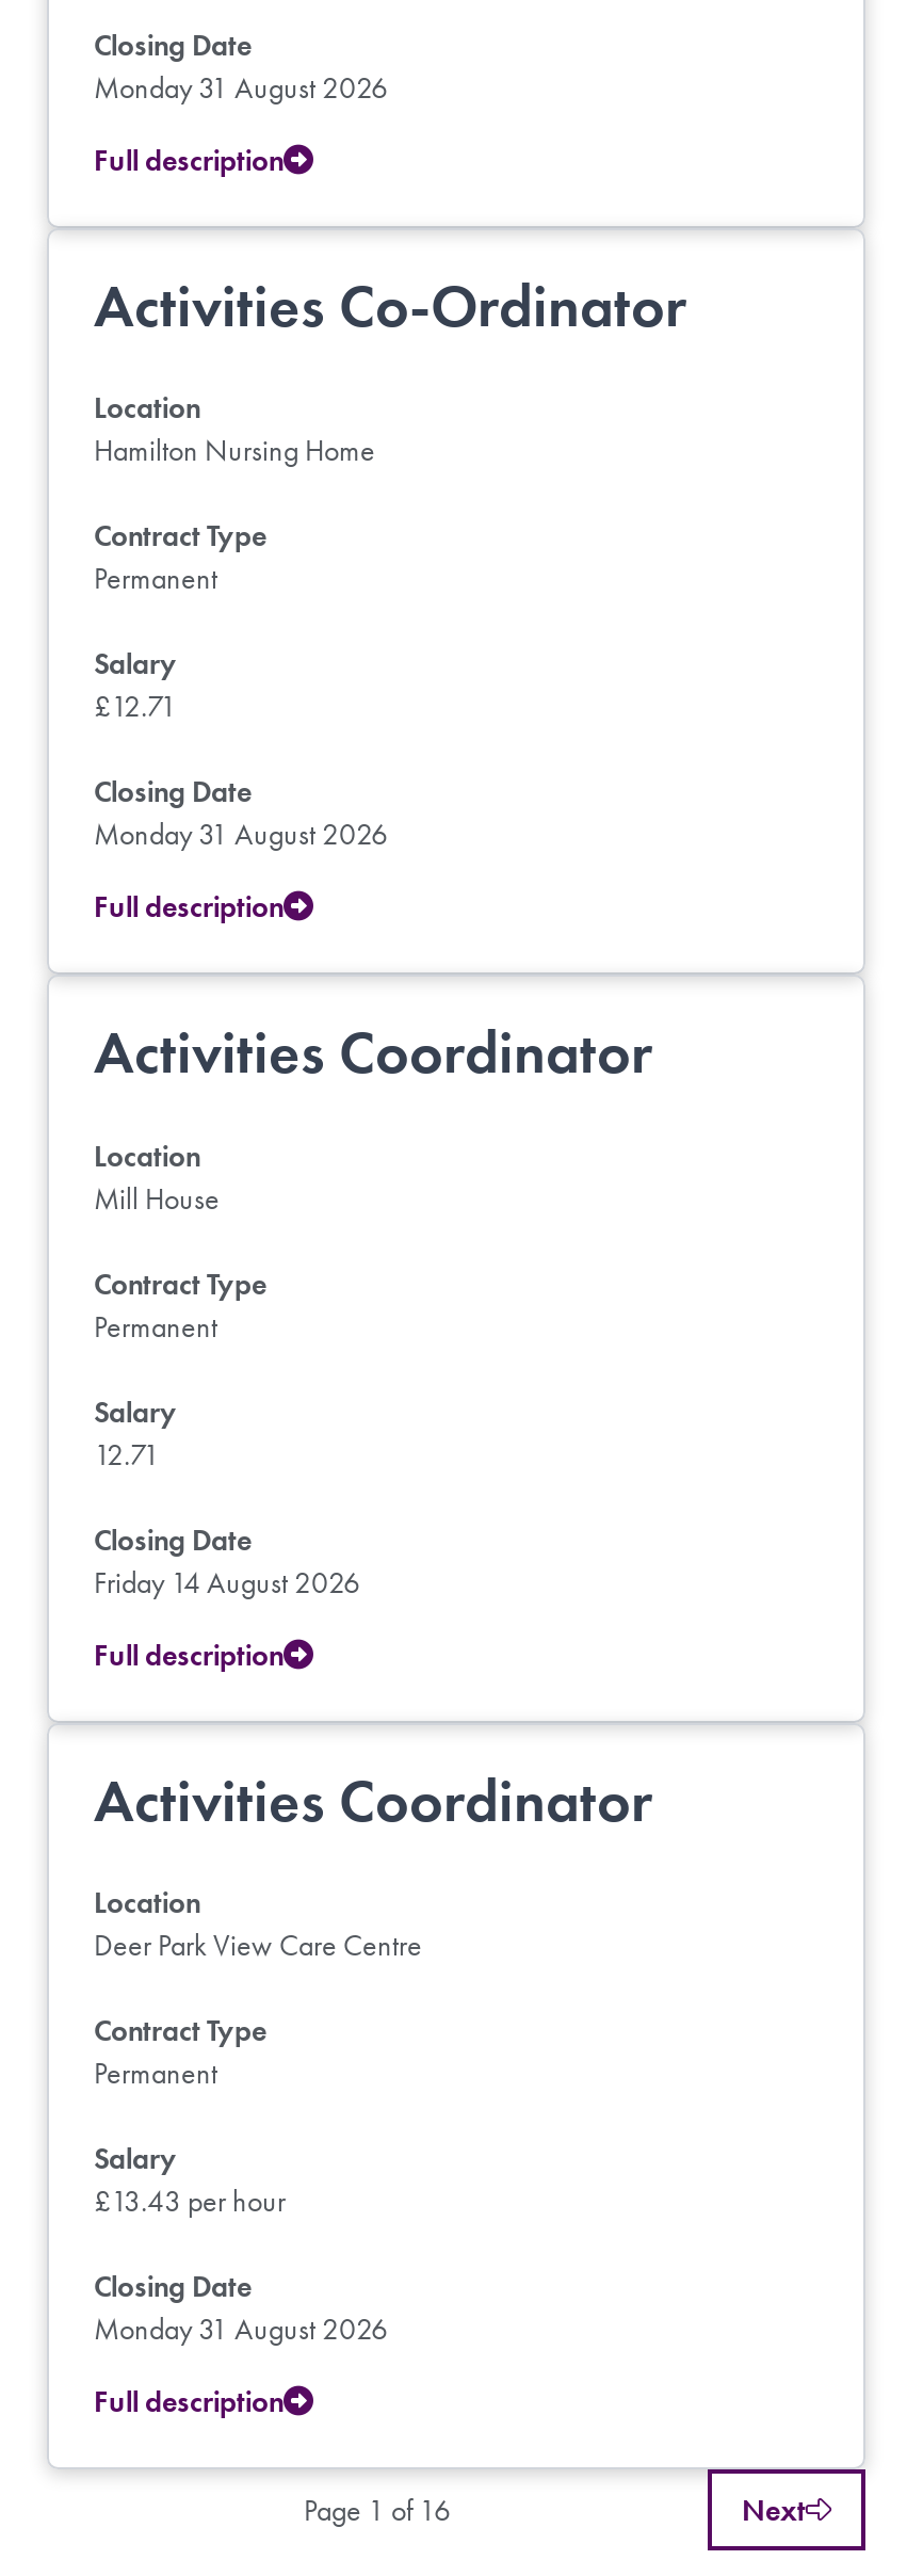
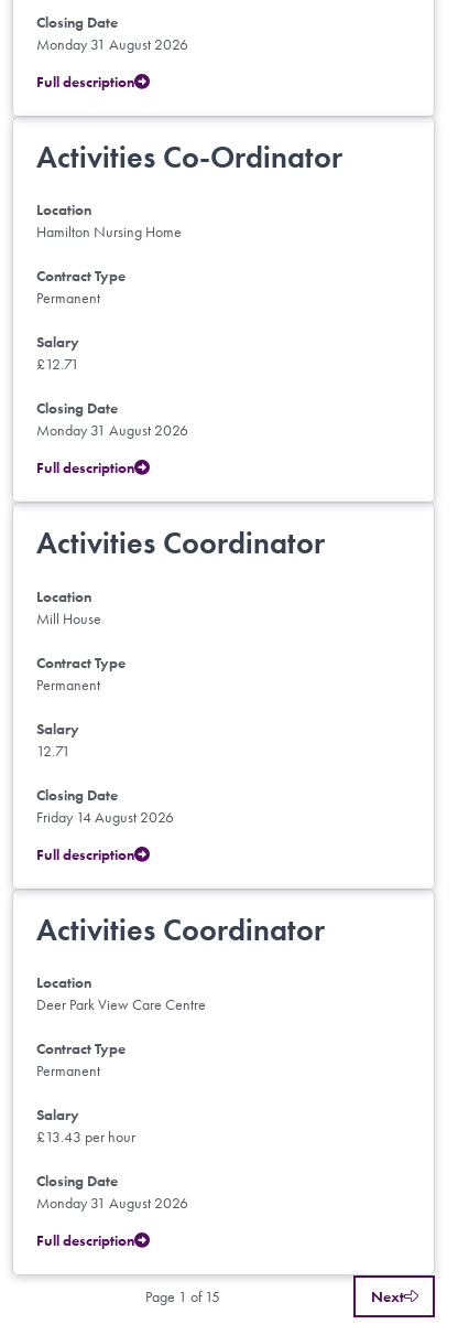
[304,2491,451,2529] Page 1 of 16 -> [145,1287,220,1306] Page 1 of 15

